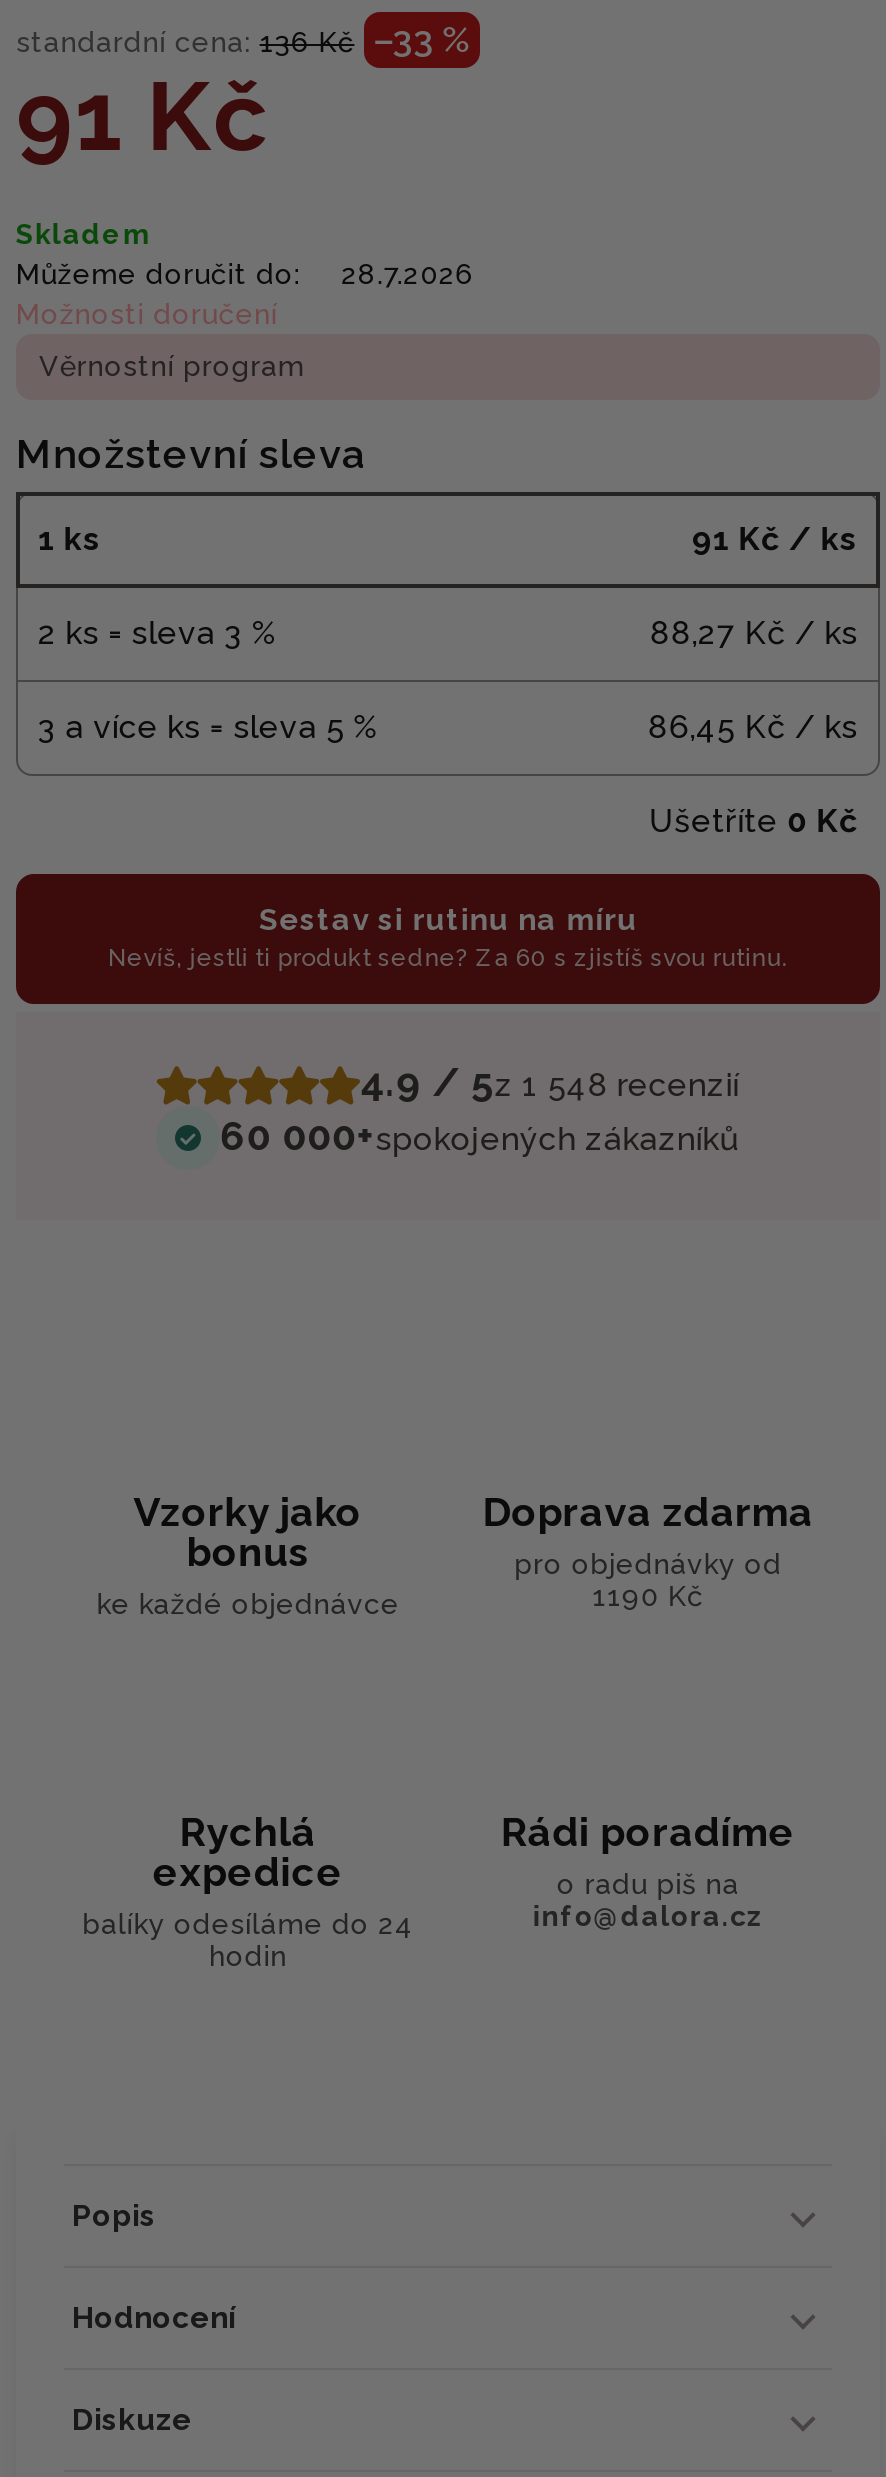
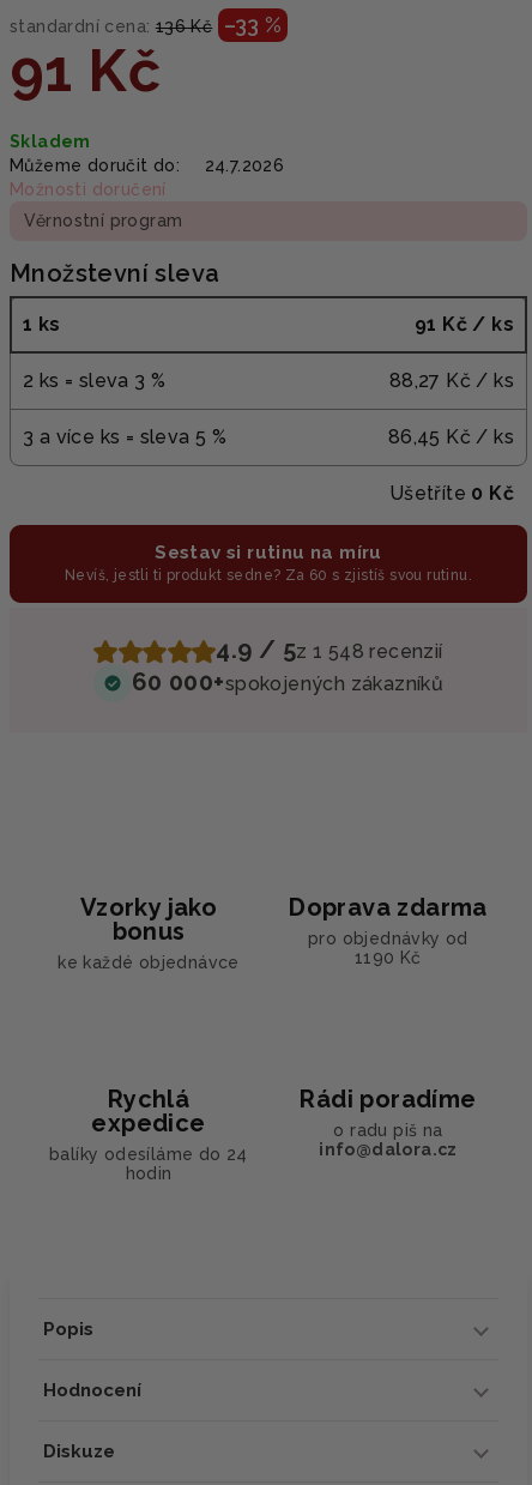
[16,258,474,290] Můžeme doručit do: 28.7.2026 -> [10,156,284,175] Můžeme doručit do: 24.7.2026

